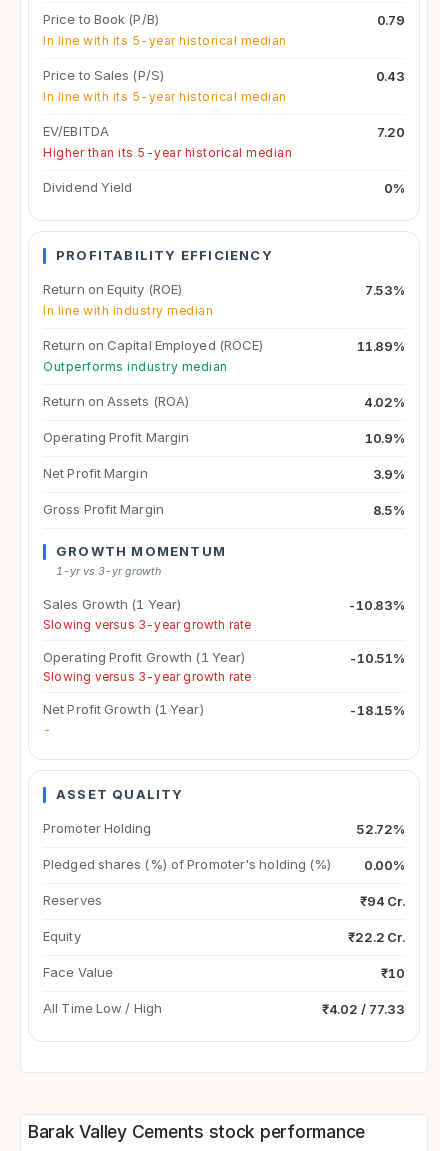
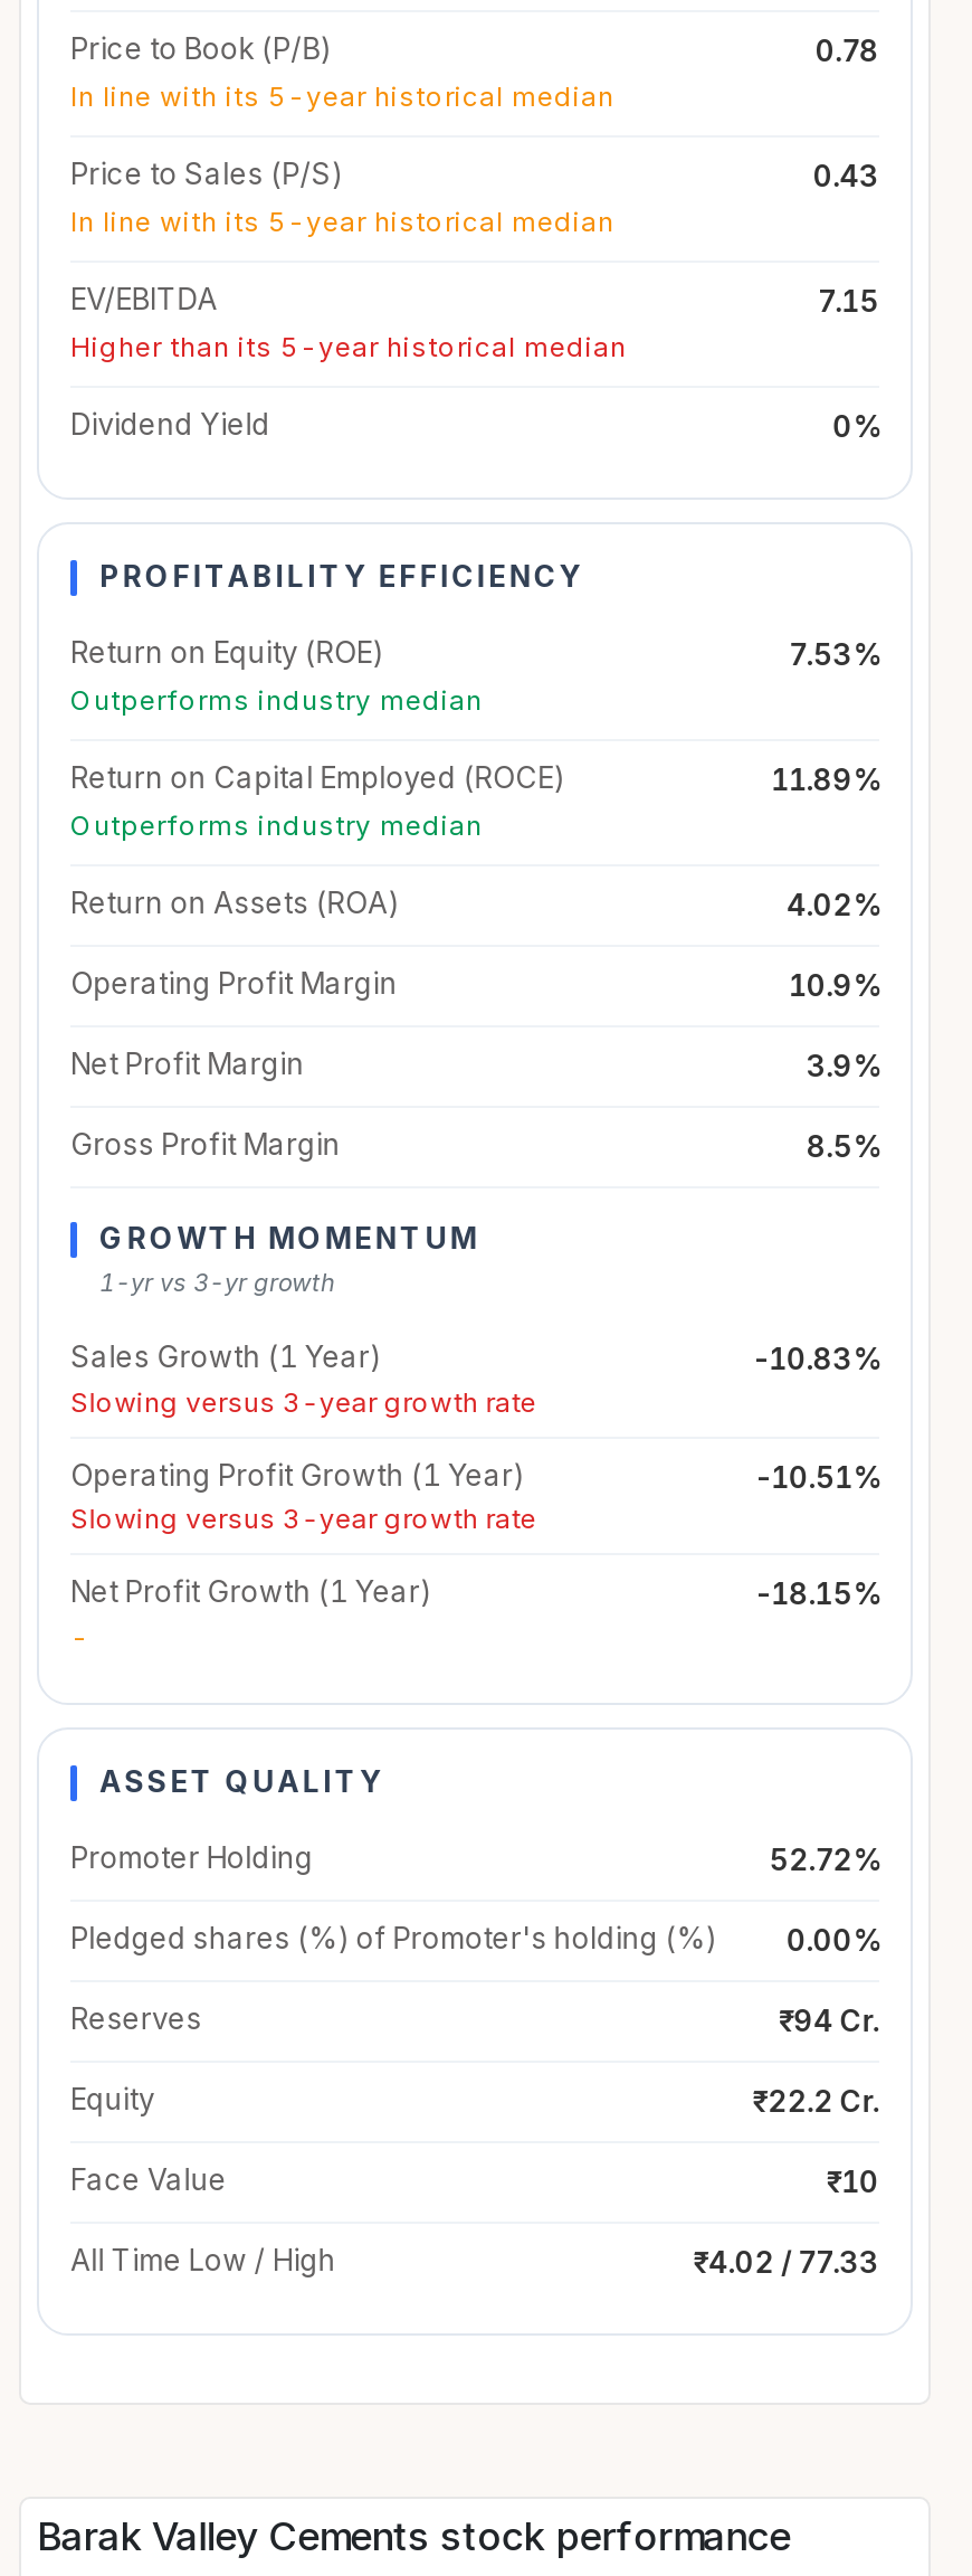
[376,12,405,28] 0.79 -> [816,32,879,68] 0.78
[376,124,405,140] 7.20 -> [818,283,879,319] 7.15
[43,303,213,318] In line with industry median -> [70,683,483,717] Outperforms industry median

